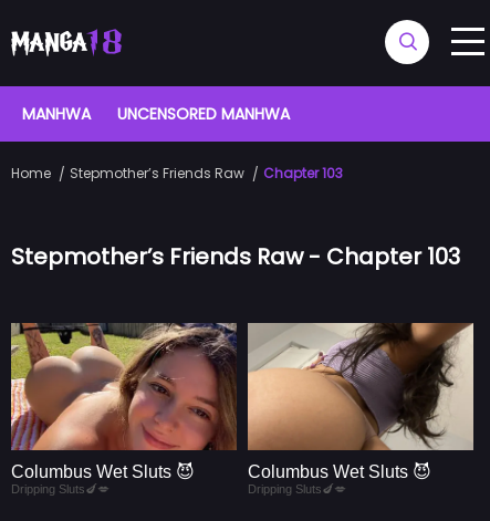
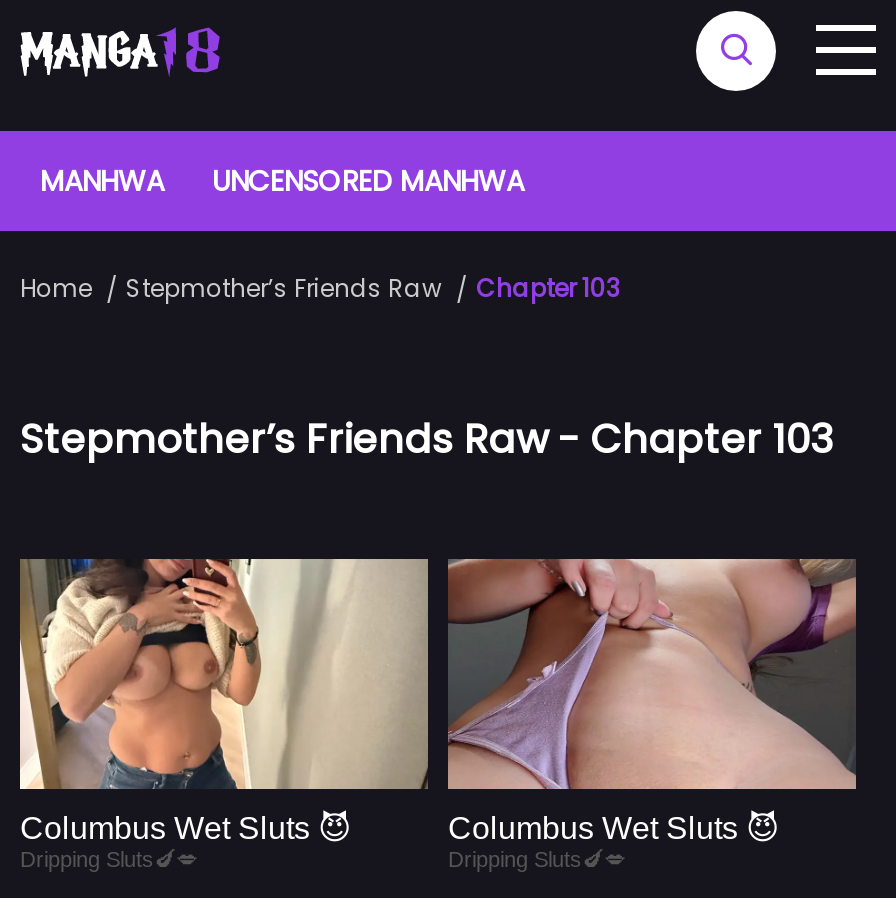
[10,323,237,451] [image] -> [18,557,430,791] [image]
[247,323,475,450] [image] -> [448,557,858,791] [image]

